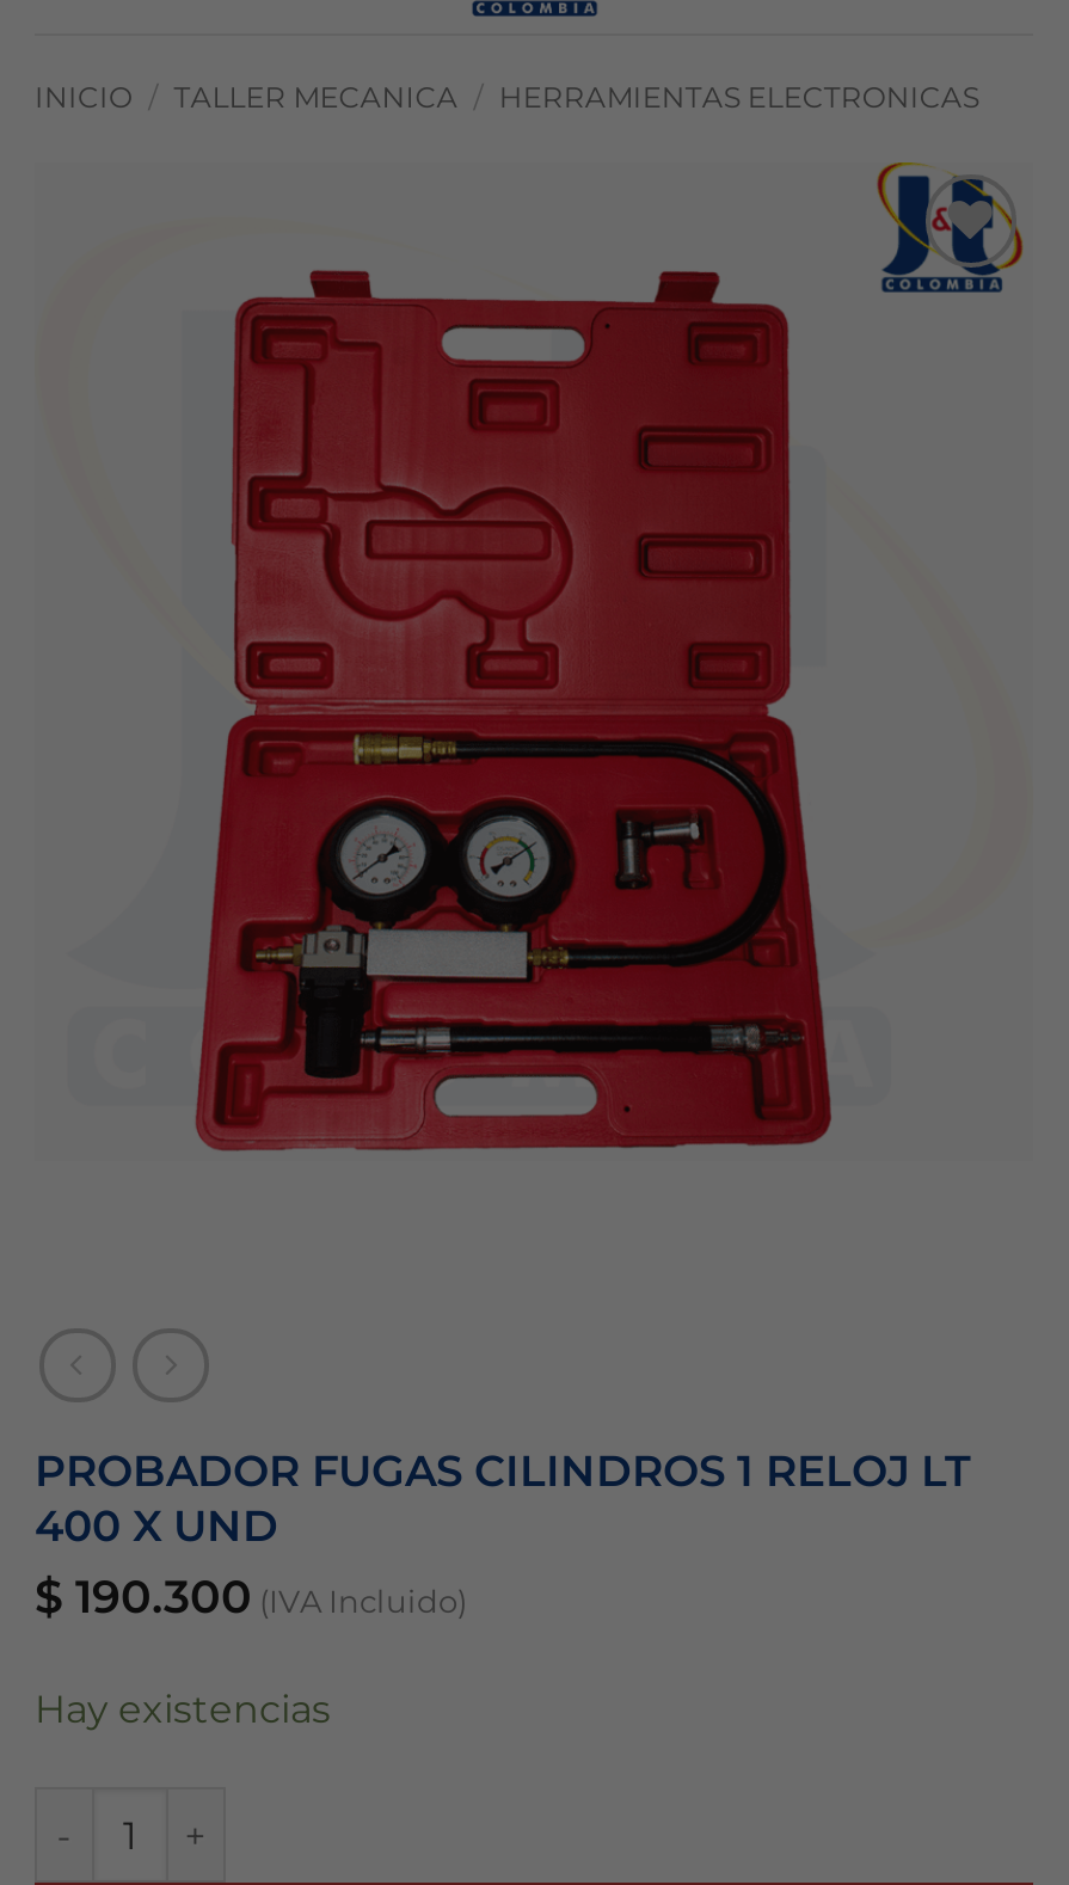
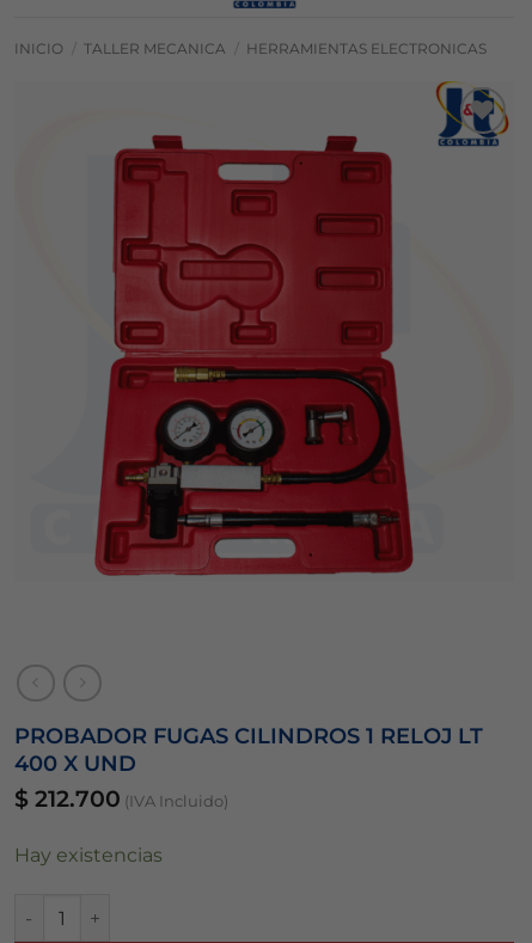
[35,1566,467,1624] $190.300 (IVA Incluido) -> [14,784,228,812] $212.700 (IVA Incluido)

